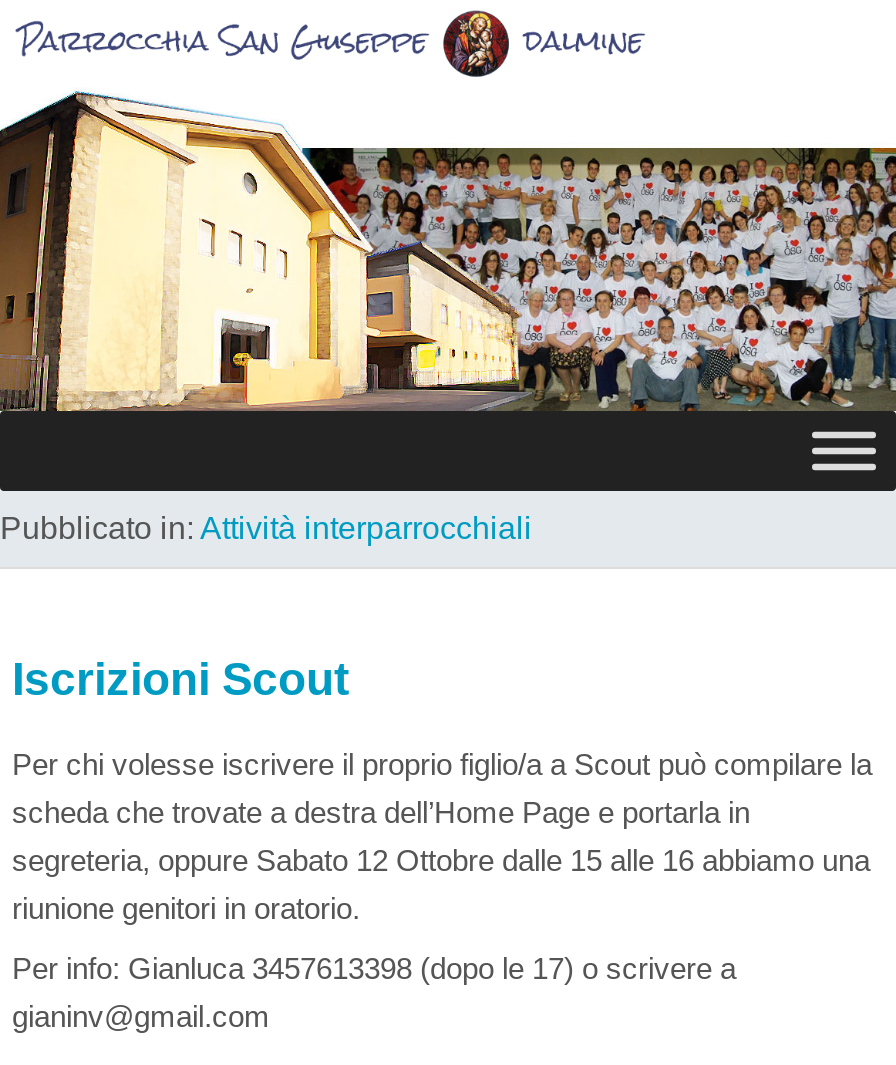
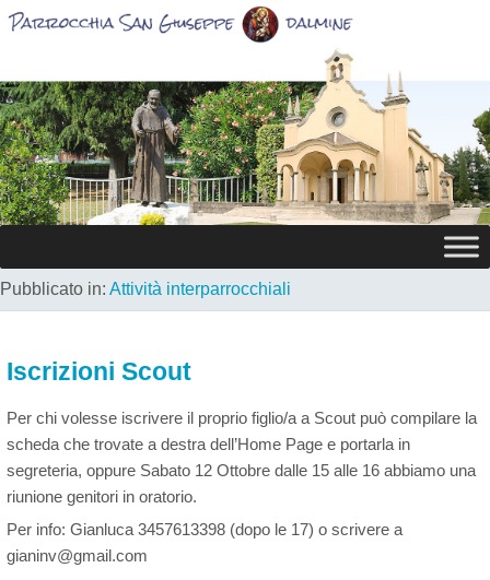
[6,89,890,413] [image] -> [3,50,487,226] [image]

